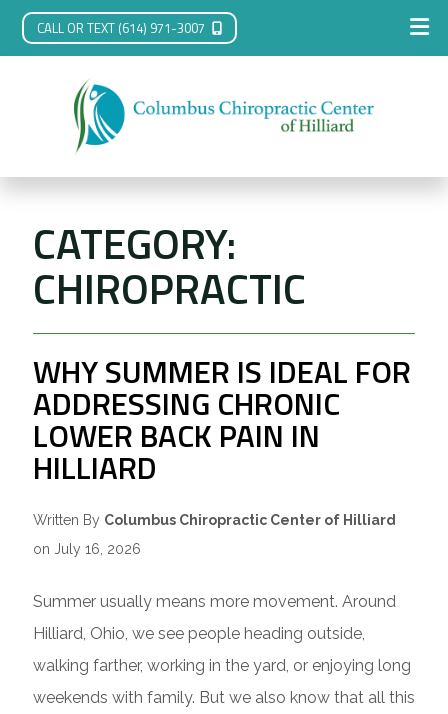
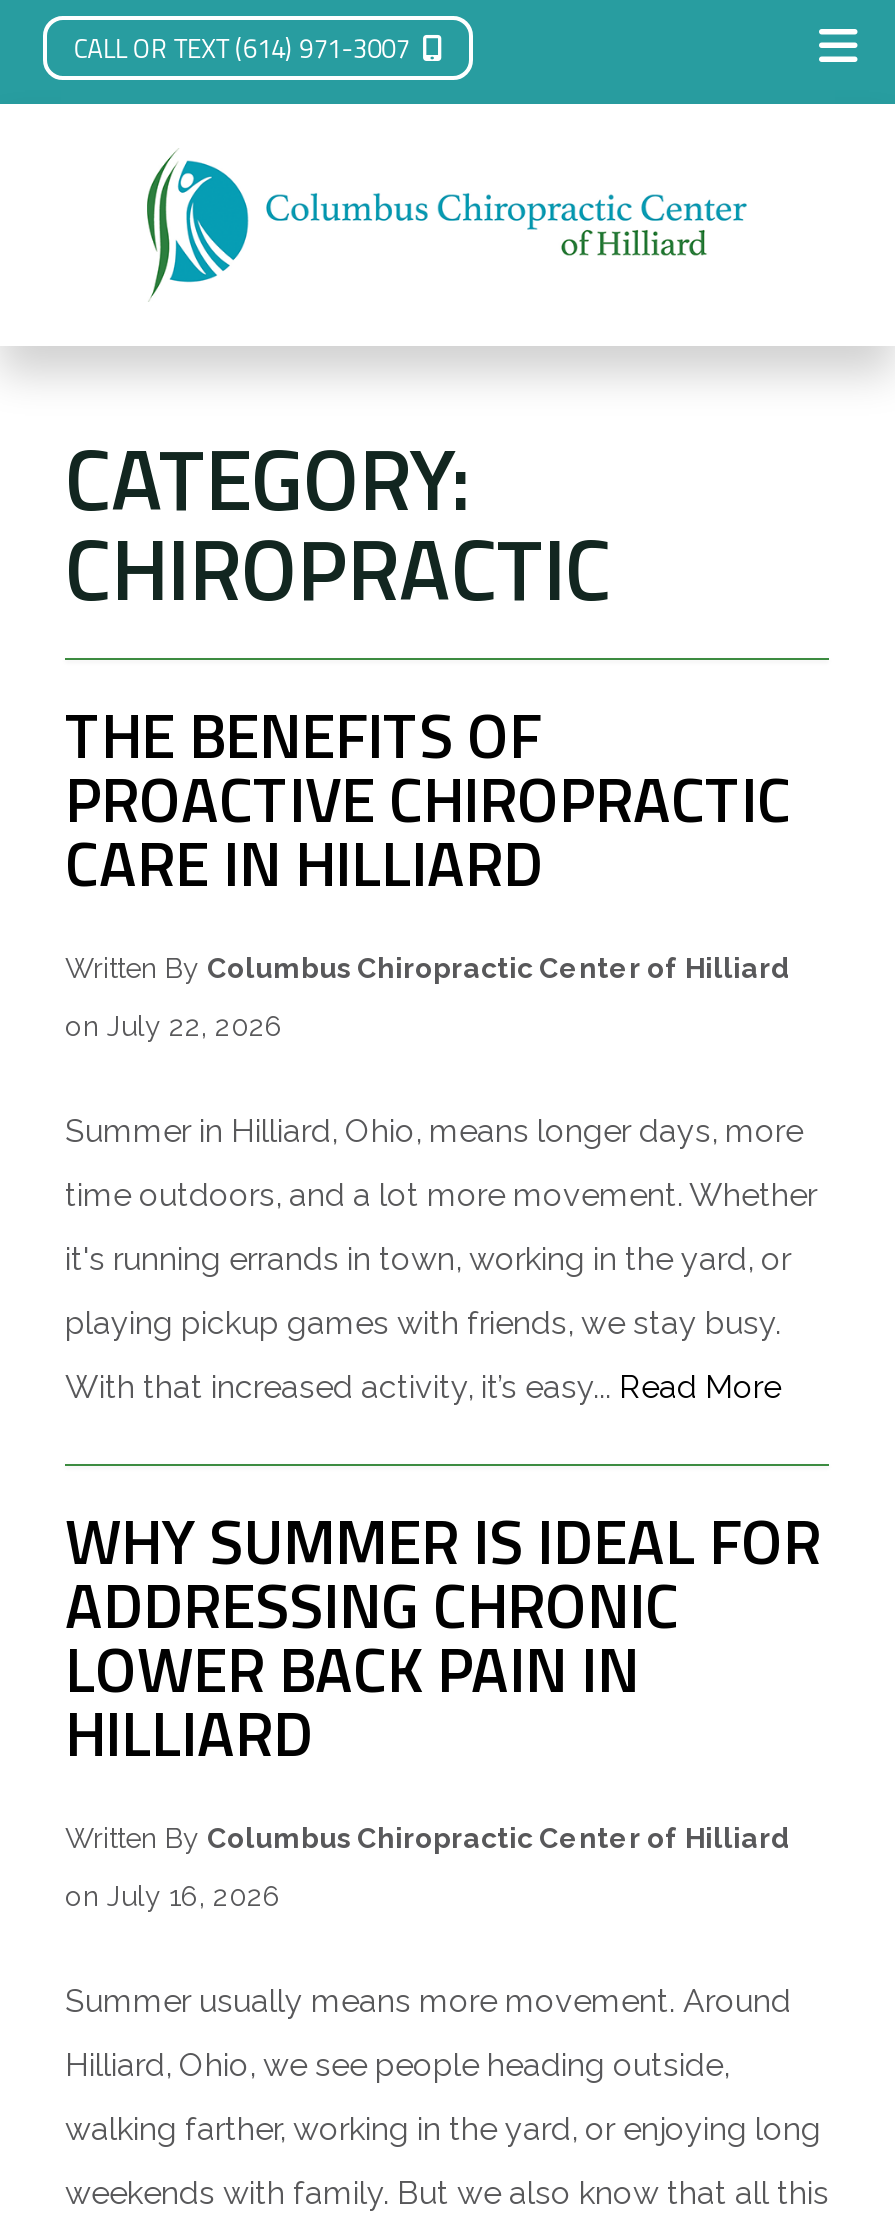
none -> [65,688,817,1406] THE BENEFITS OF | PROACTIVE CHIROPRACTIC | CARE IN HILLIARD | Written By Columbus Chiropractic Center of Hilliard | on July 22, 2026 | Summer in Hilliard, Ohio, means longer days, more | time outdoors, and a lot more movement. Whether | it's running errands in town, working in the yard, or | playing pickup games with friends, we stay busy. | With that increased activity, it’s easy... Read More

